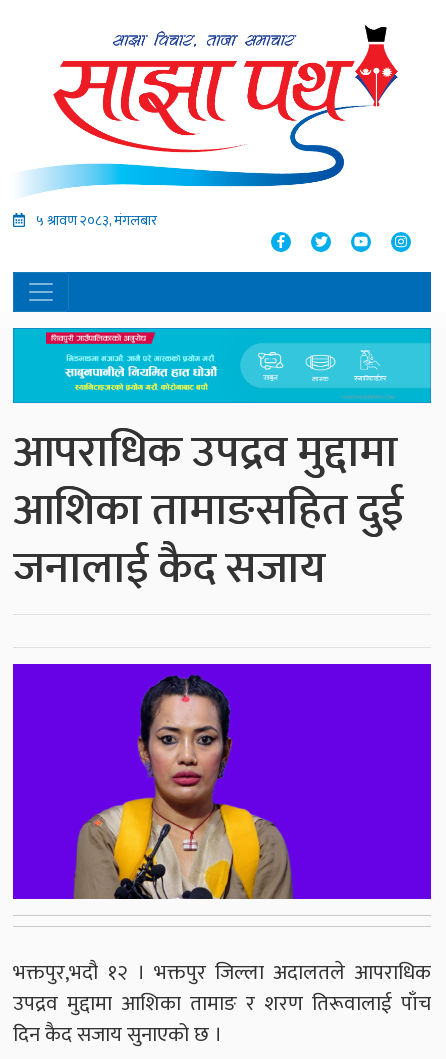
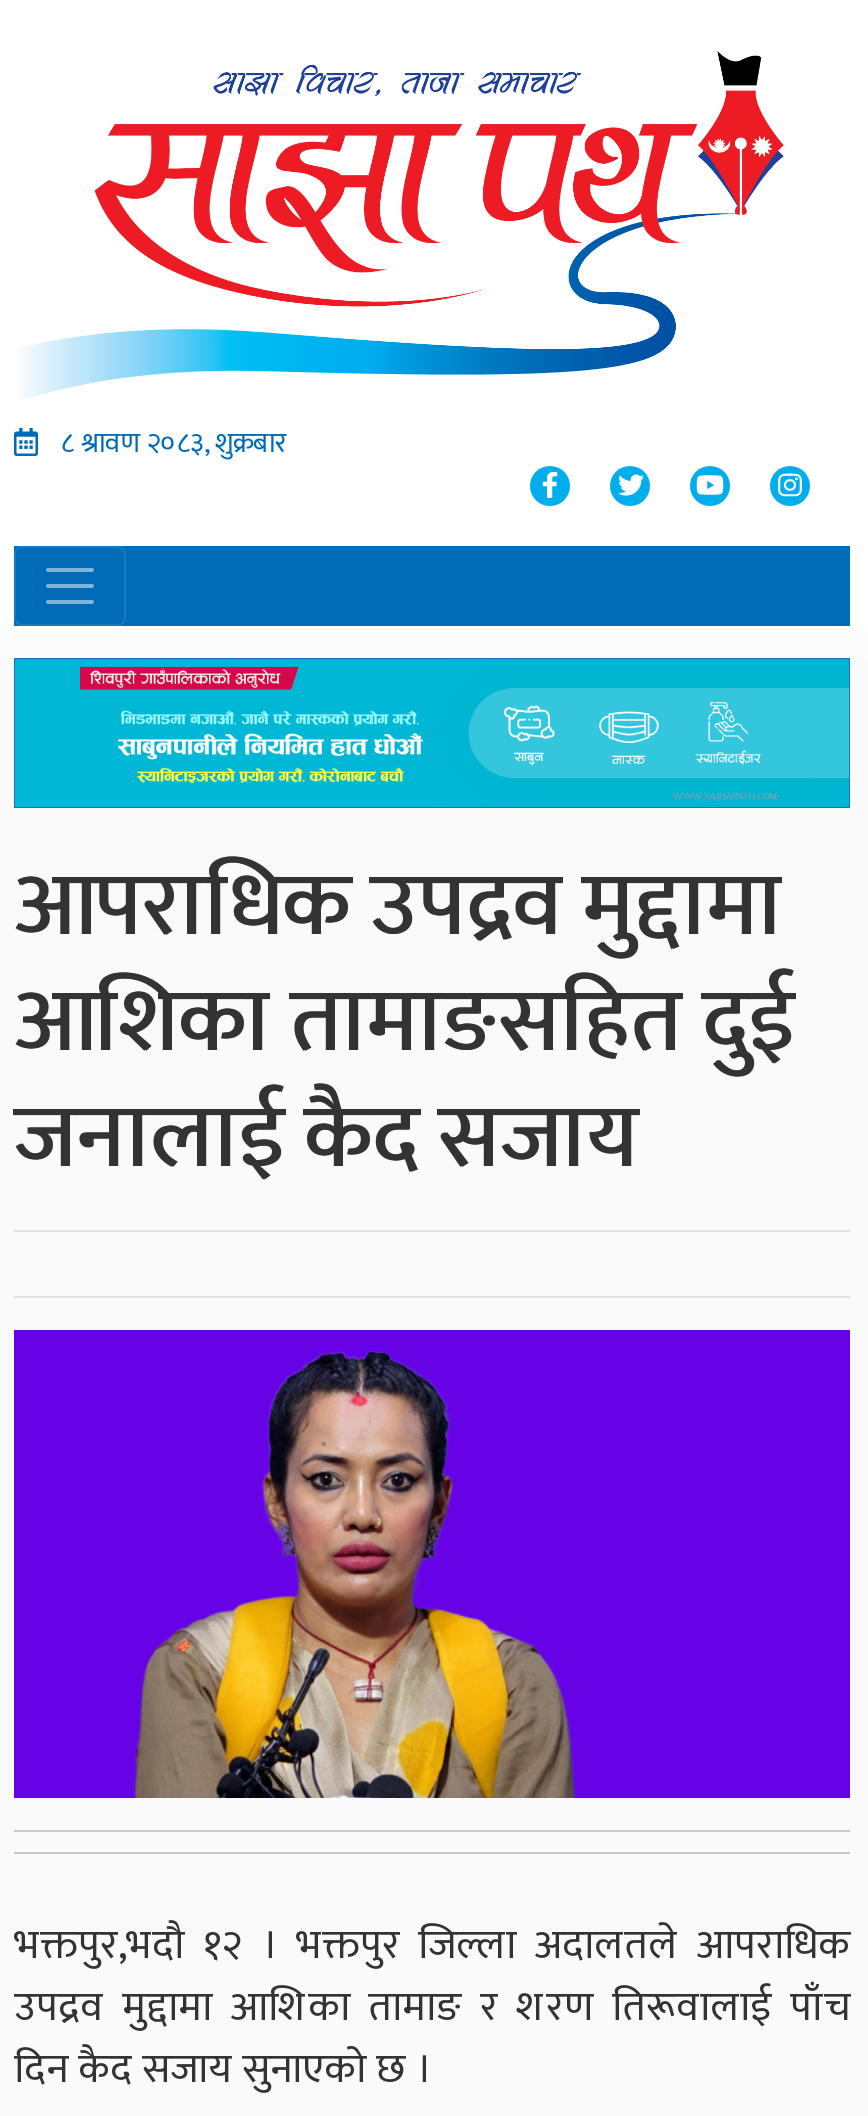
[33,209,157,232] ५ श्रावण २०८३, मंगलबार -> [54,420,286,466] ८ श्रावण २०८३, शुक्रबार

